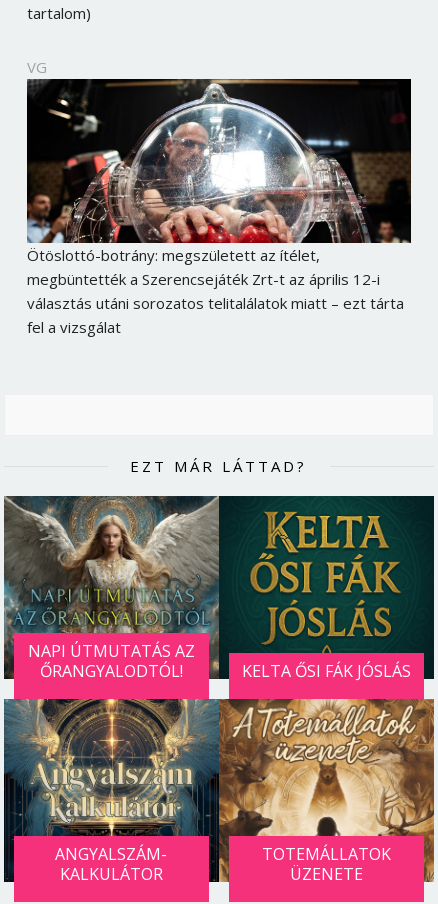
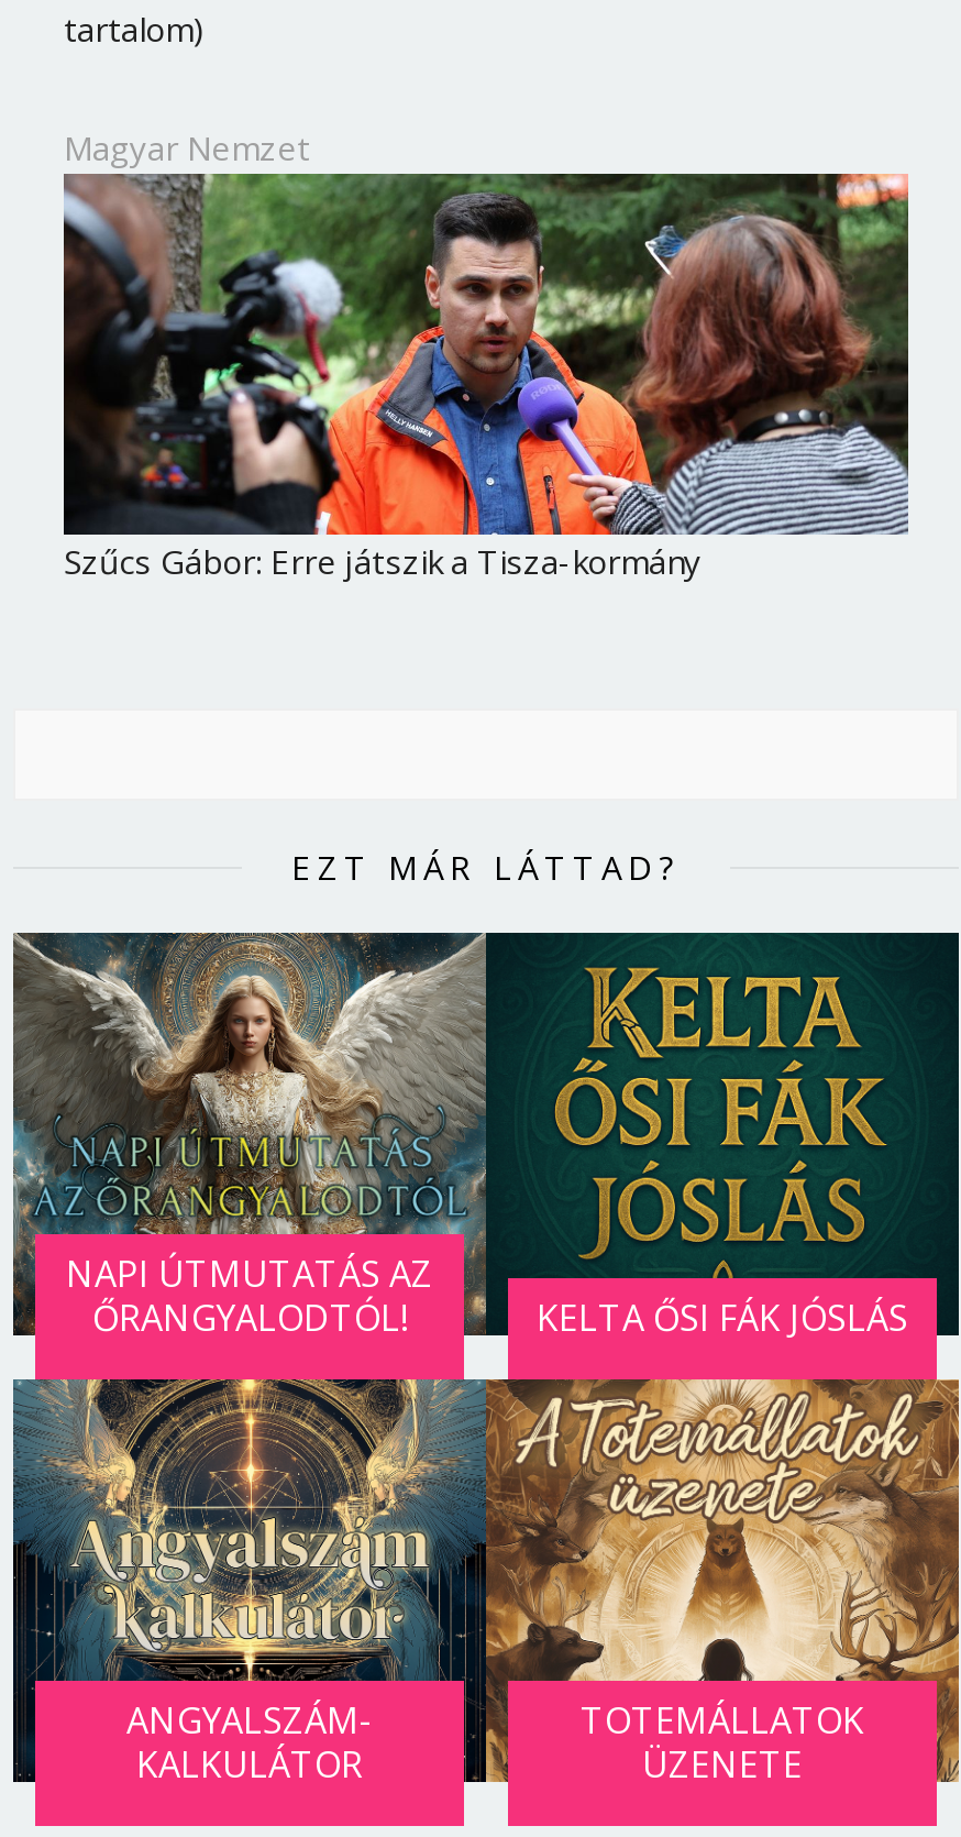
[27,57,47,77] VG -> [64,125,310,169] Magyar Nemzet
[26,78,412,337] [image] | Ötöslottó-botrány: megszületett az ítélet, | megbüntették a Szerencsejáték Zrt-t az április 12-i | választás utáni sorozatos telitalálatok miatt – ezt tárta | fel a vizsgálat -> [64,172,910,583] [image] | Szűcs Gábor: Erre játszik a Tisza-kormány

